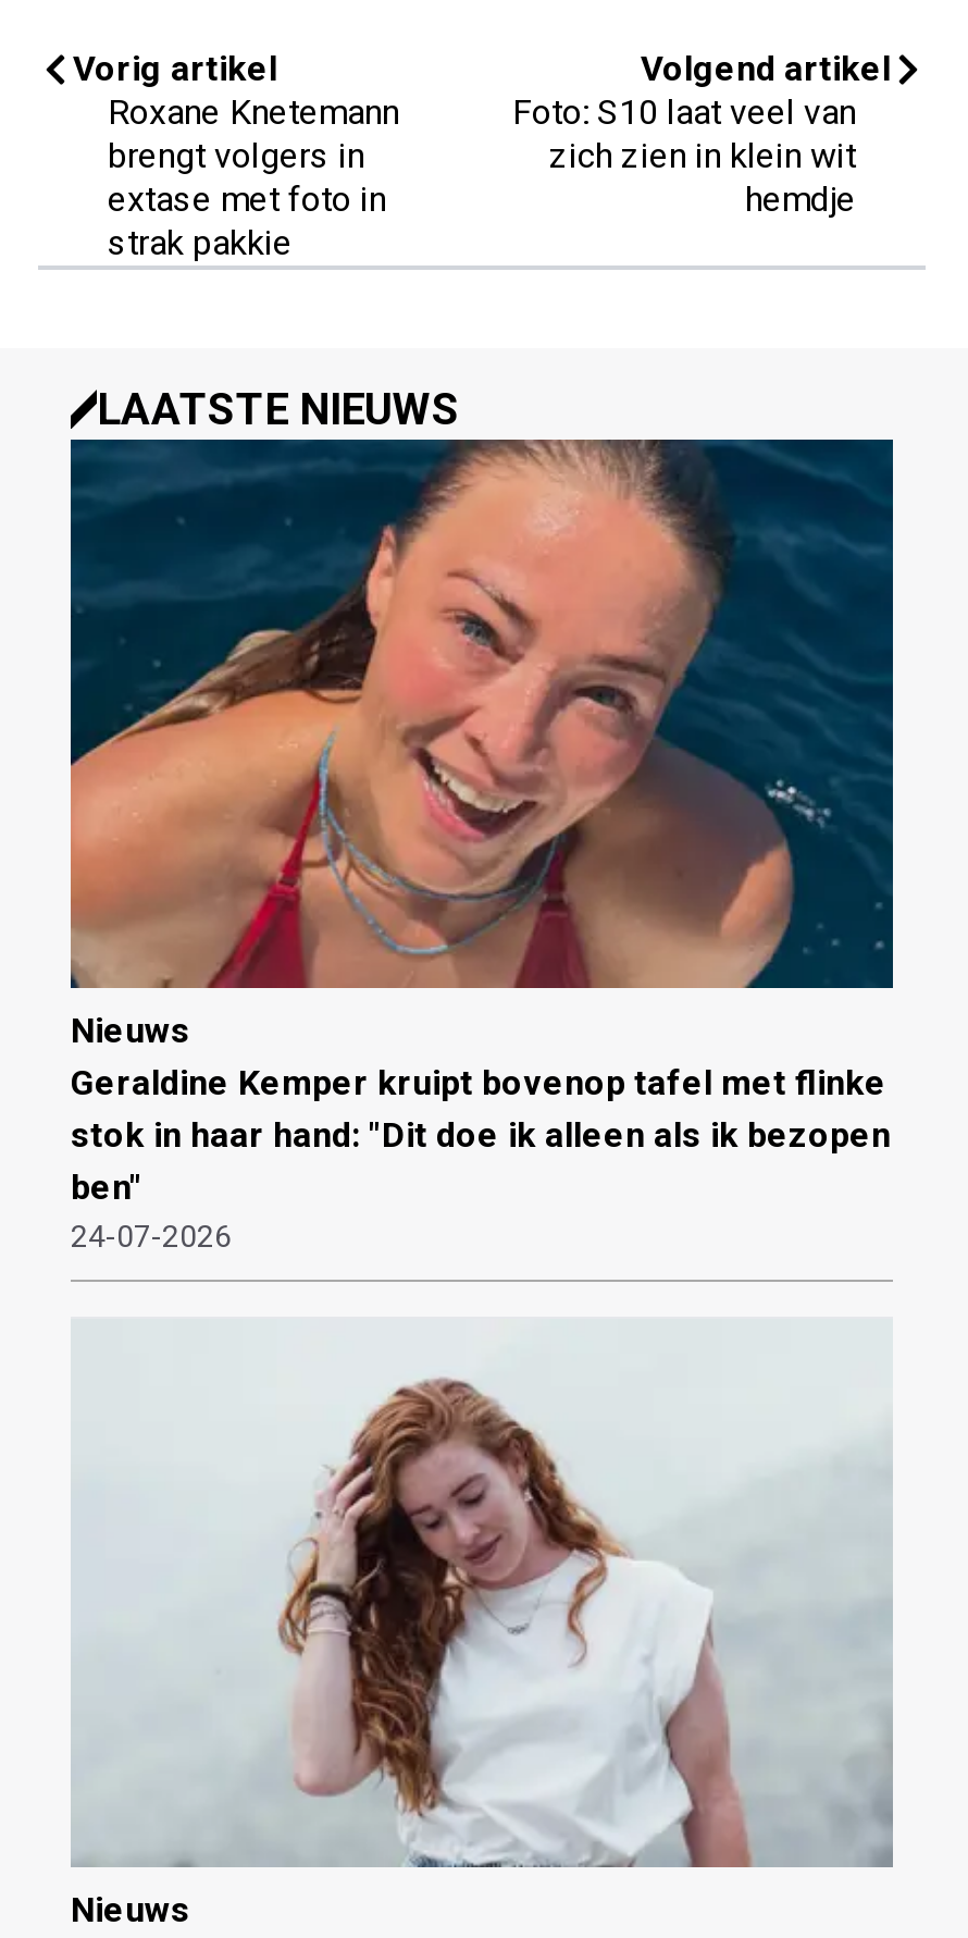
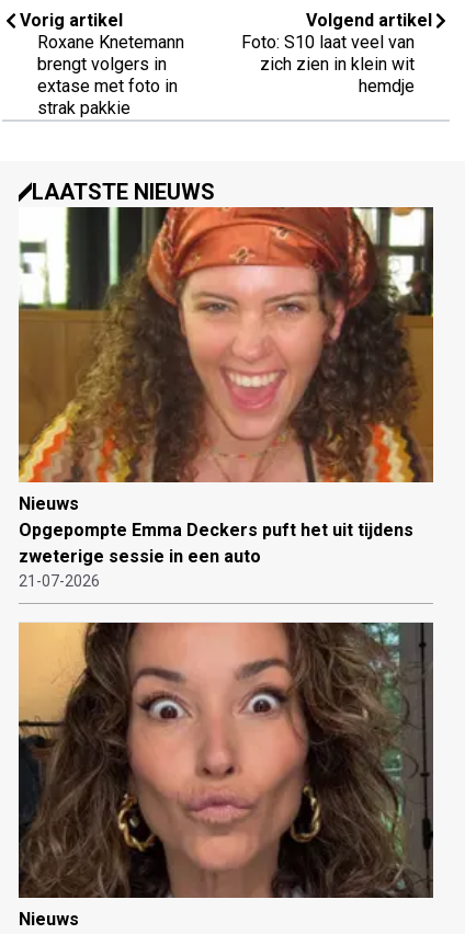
[69,410,895,1253] [image] | Geraldine Kemper kruipt bovenop tafel met flinke | stok in haar hand: "Dit doe ik alleen als ik bezopen | ben" | 24-07-2026 -> [18,206,434,590] [image] | Opgepompte Emma Deckers puft het uit tijdens | zweterige sessie in een auto | 21-07-2026
[71,1320,893,1868] [image] -> [18,622,434,898] [image]

